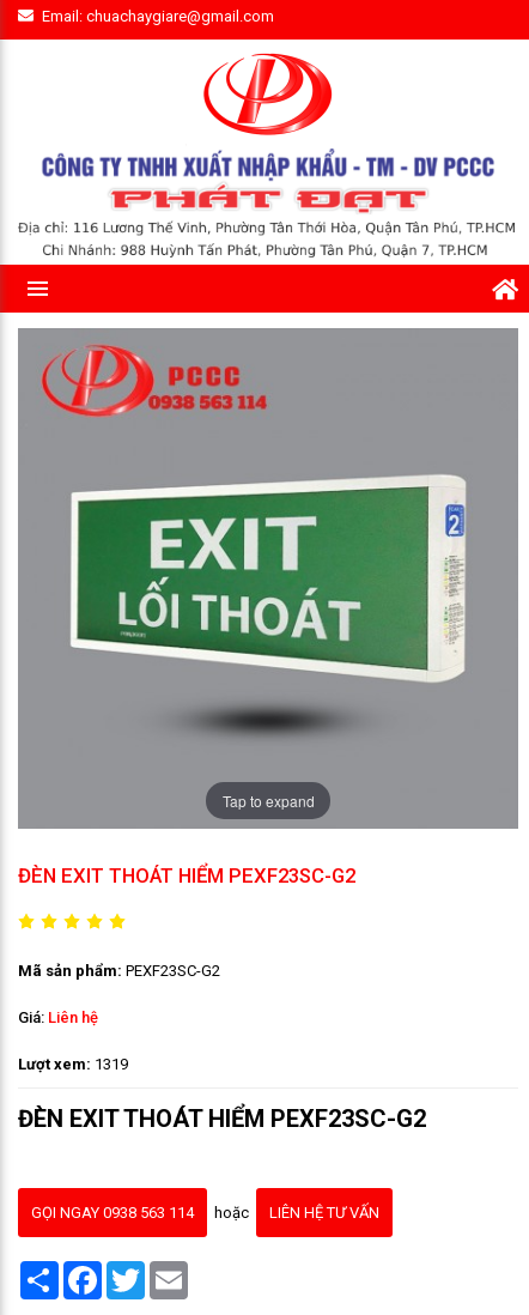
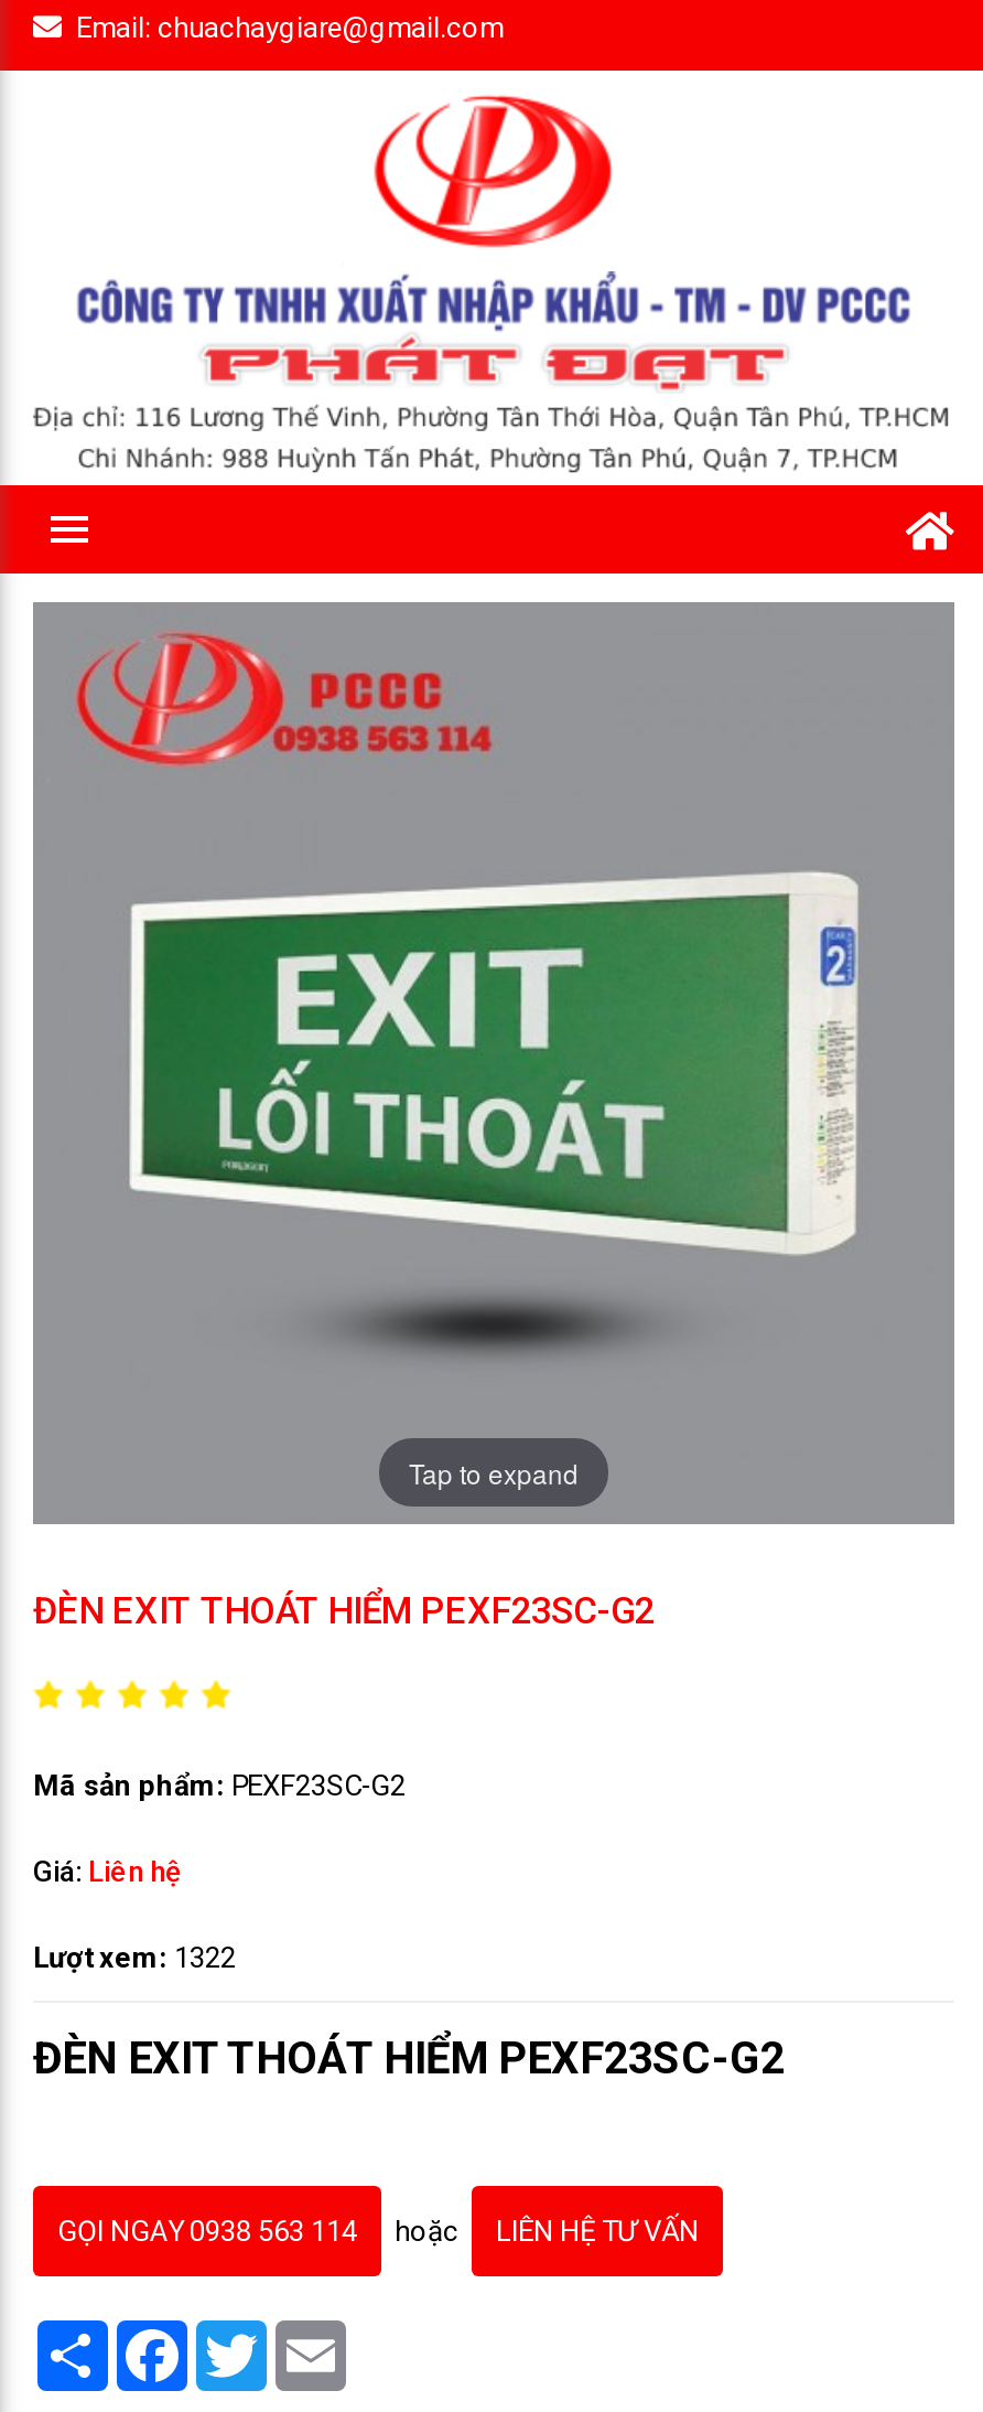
[18,1055,128,1072] Lượt xem: 1319 -> [33,1940,236,1973] Lượt xem: 1322

